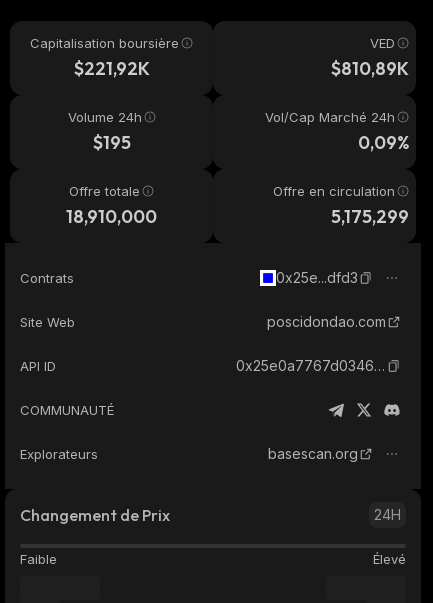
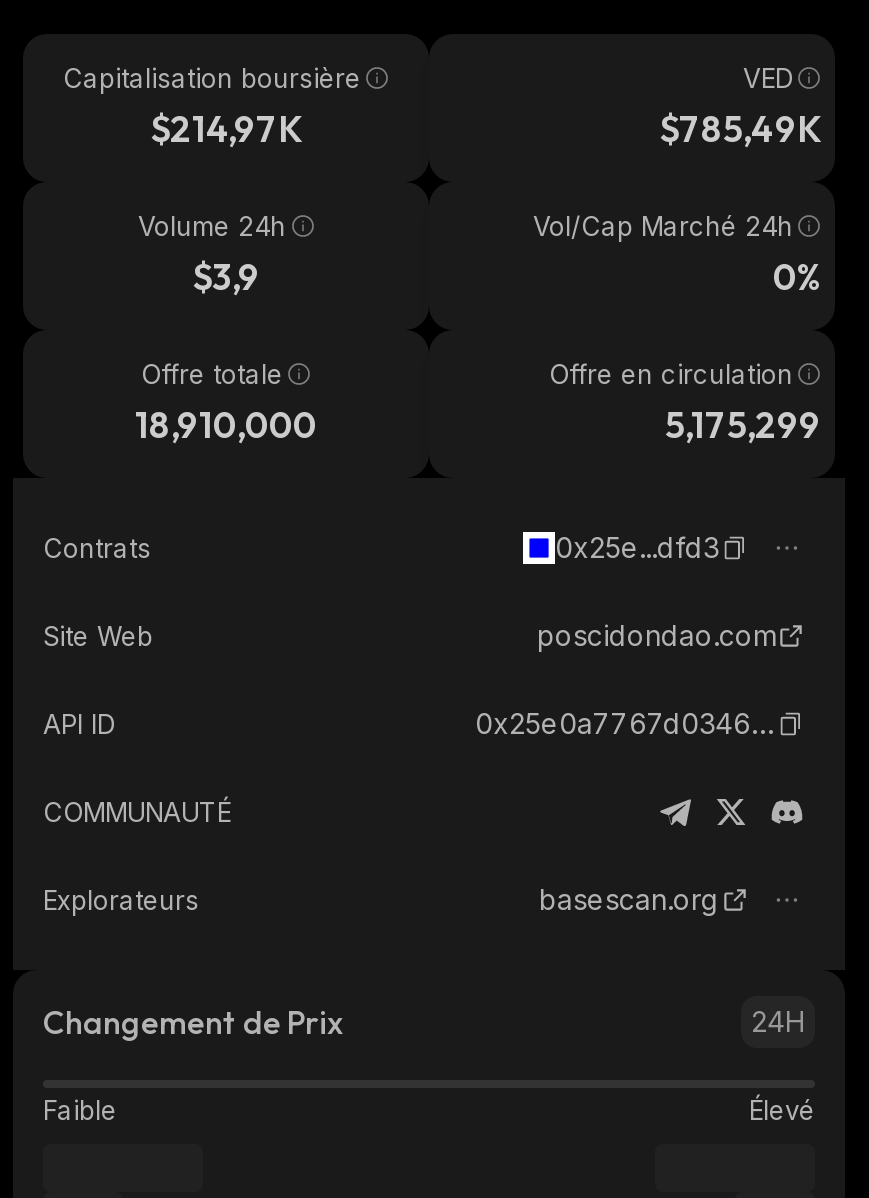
[73,57,149,80] $221,92K -> [150,106,302,152] $214,97K
[331,57,409,80] $810,89K -> [659,106,821,152] $785,49K
[92,131,130,154] $195 -> [192,254,260,300] $3,9
[358,131,409,154] 0,09% -> [773,254,821,300] 0%

